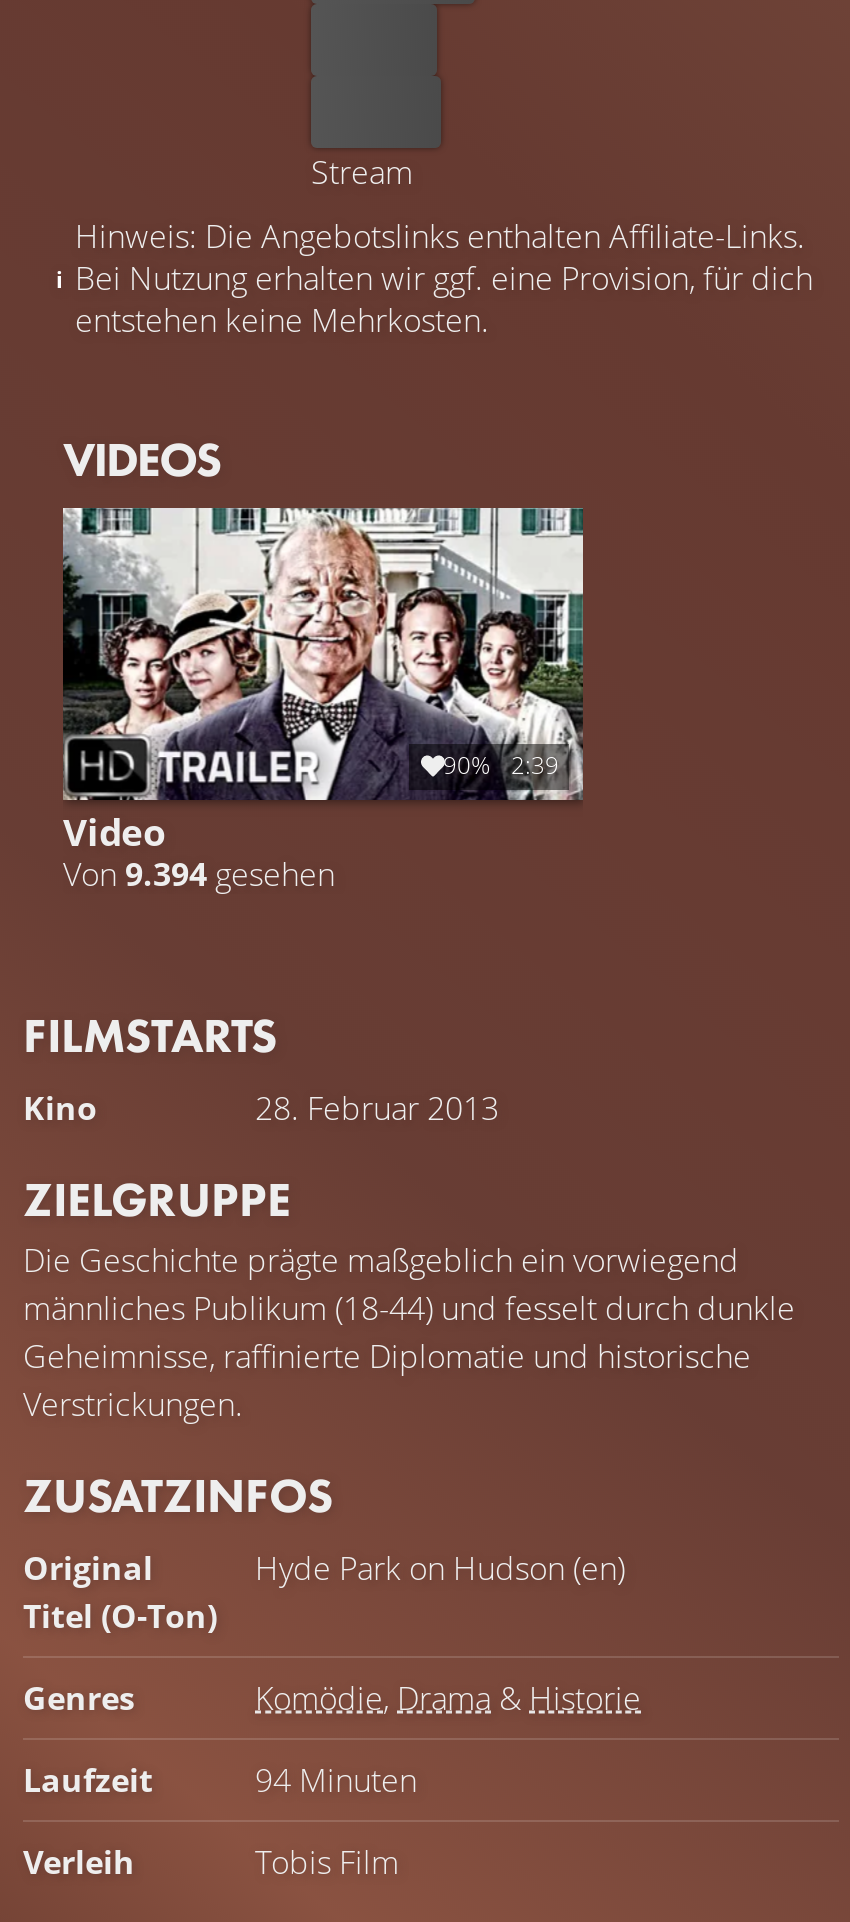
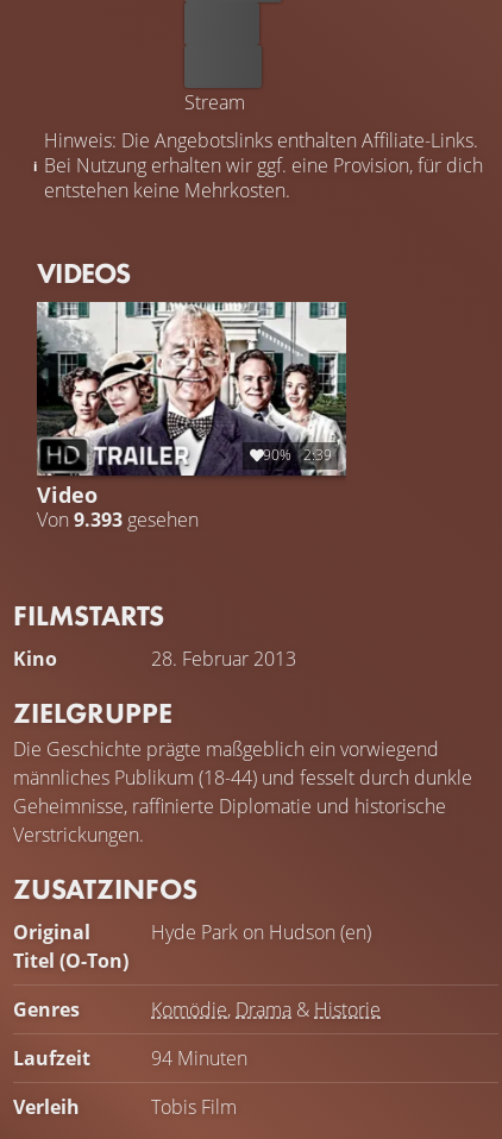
[63,852,335,896] Von 9.394 gesehen -> [37,506,199,532] Von 9.393 gesehen

